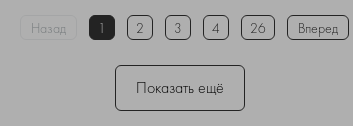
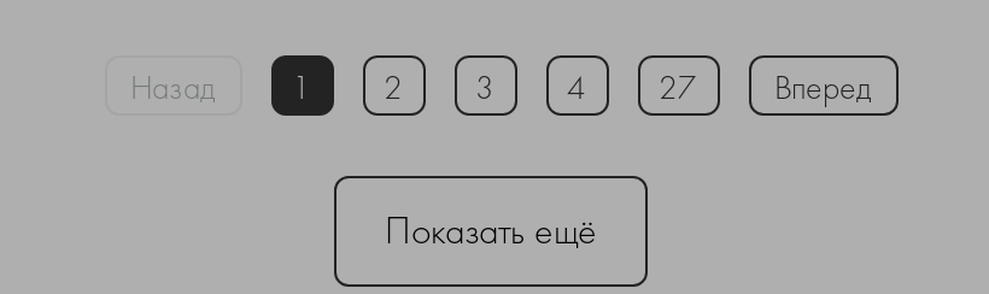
[30,19,337,37] Назад 1 2 3 4 26 Вперед -> [130,65,871,108] Назад 1 2 3 4 27 Вперед

